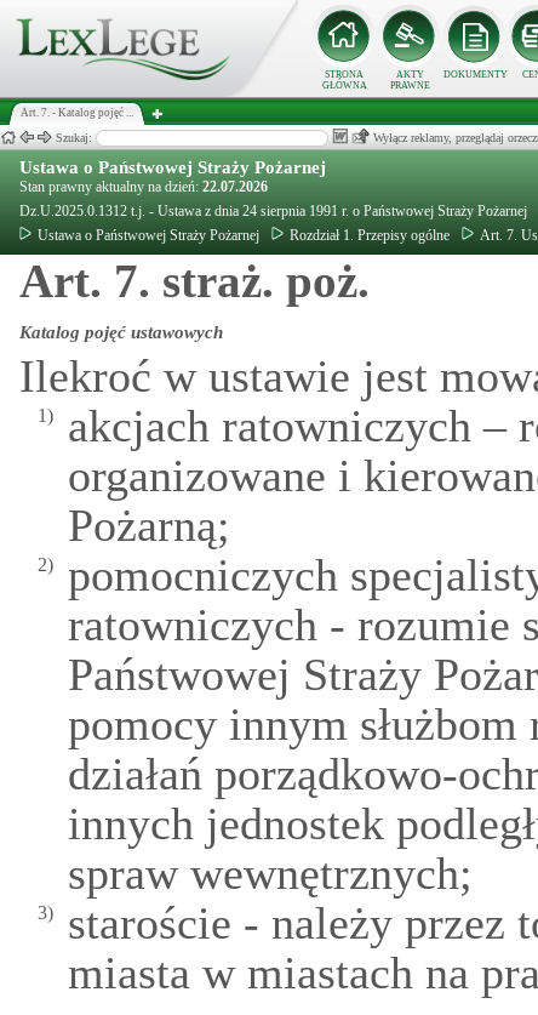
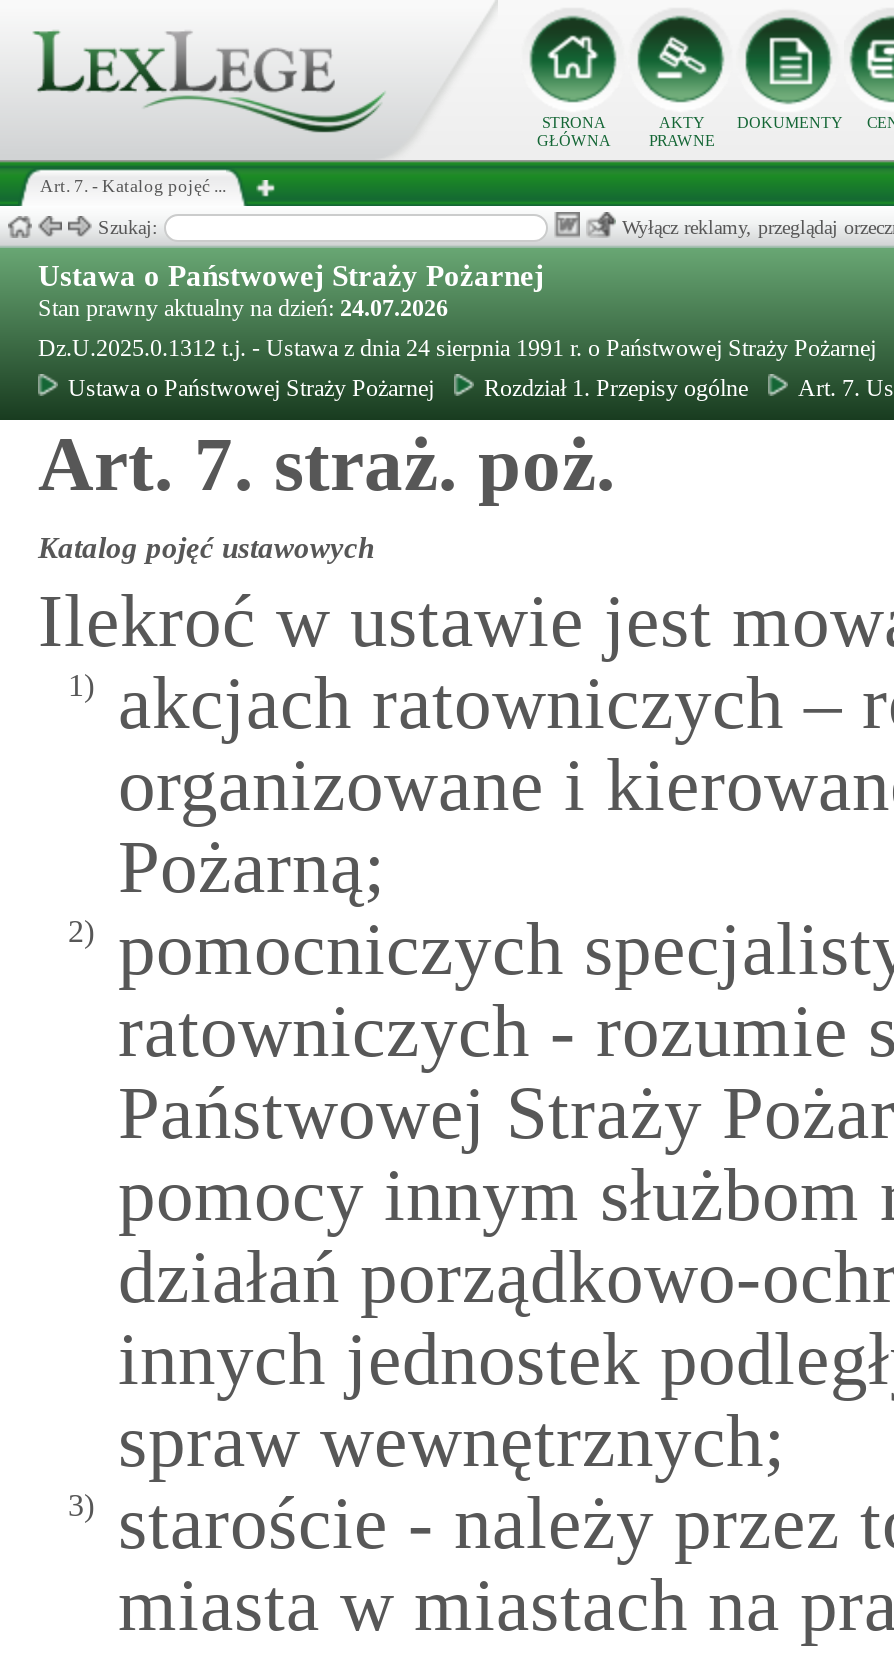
[19,178,268,195] Stan prawny aktualny na dzień: 22.07.2026 -> [38,294,448,322] Stan prawny aktualny na dzień: 24.07.2026

